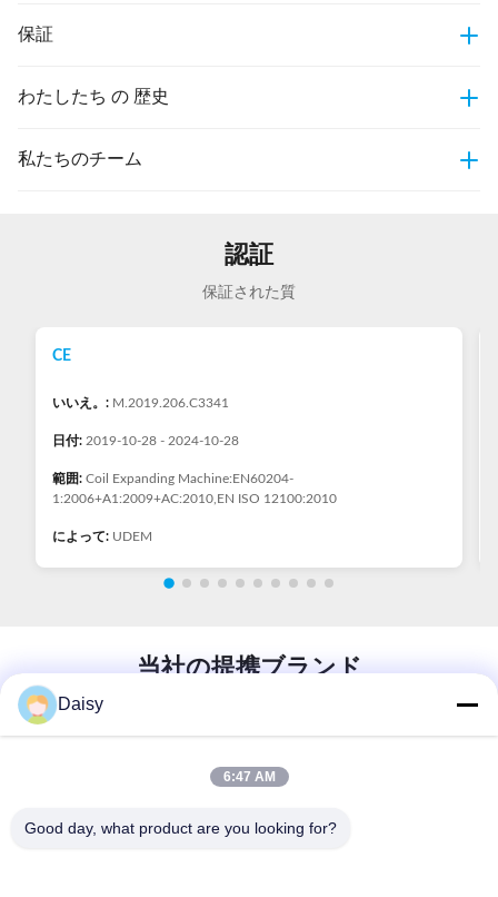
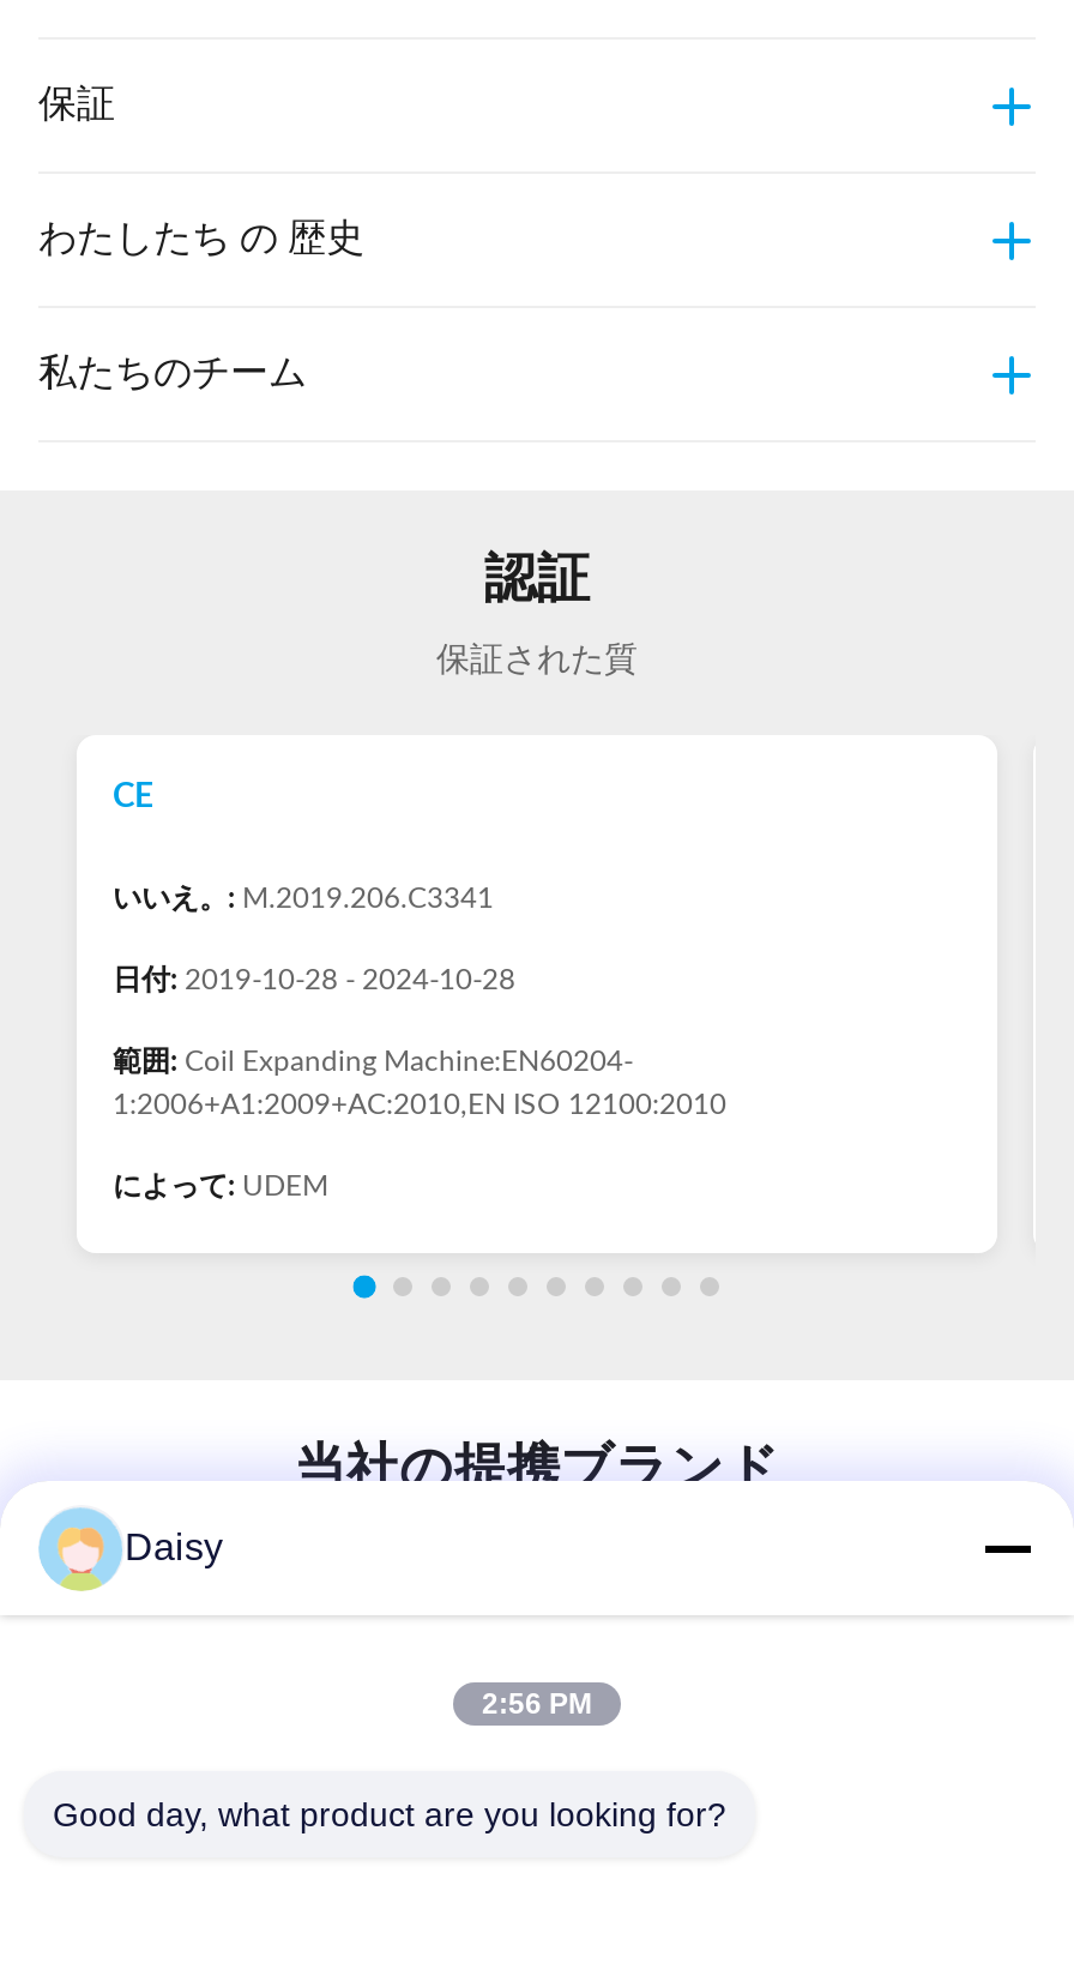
[223,769,275,785] 6:47 AM -> [482,1687,592,1721] 2:56 PM

